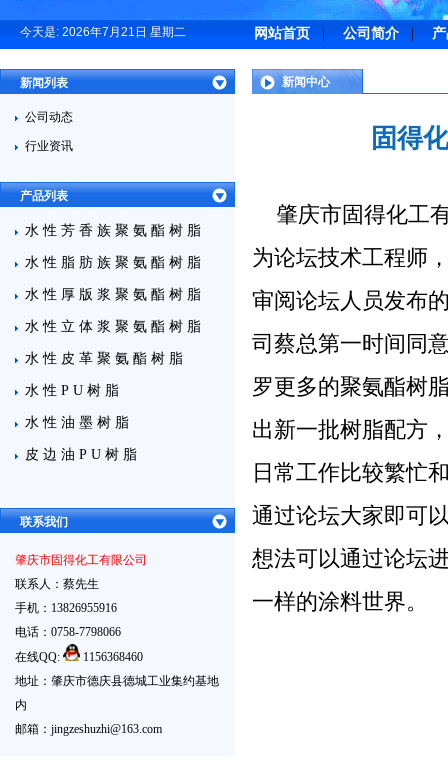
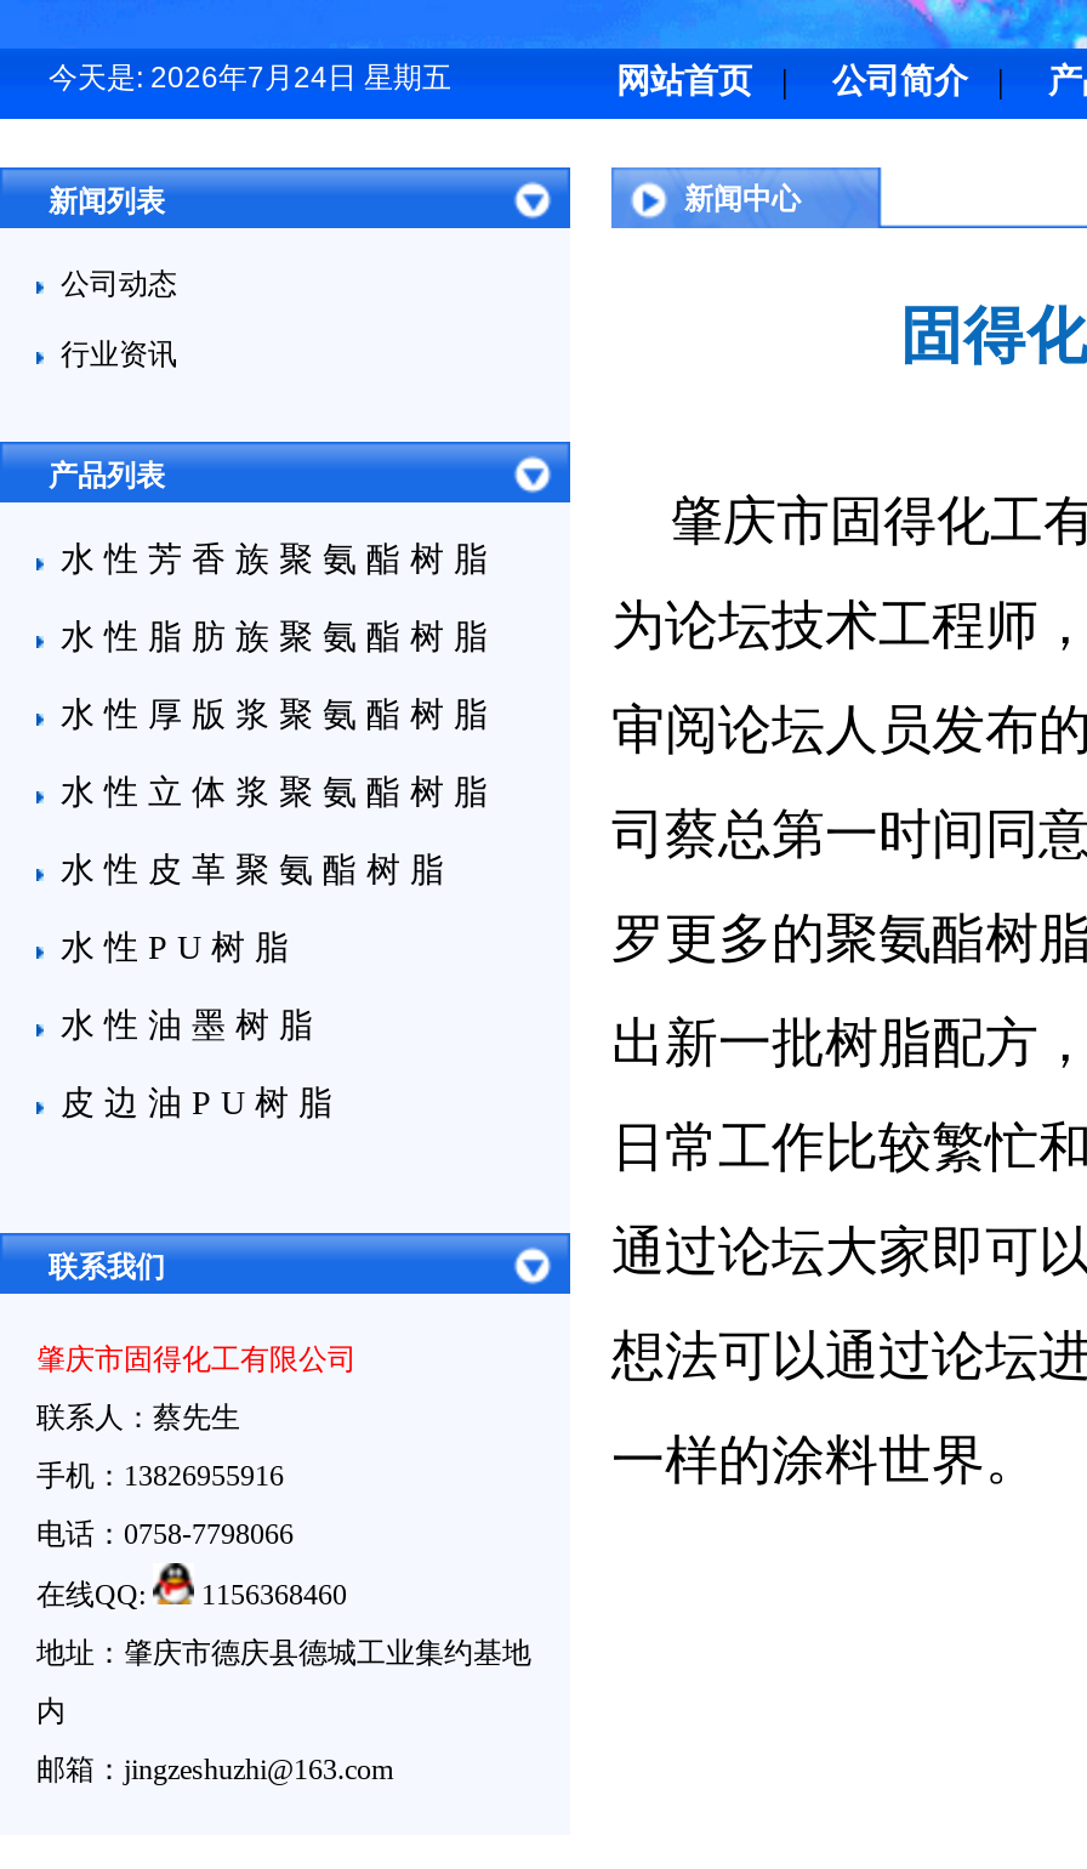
[20,25,186,39] 今天是: 2026年7月21日 星期二 -> [49,61,451,95] 今天是: 2026年7月24日 星期五

